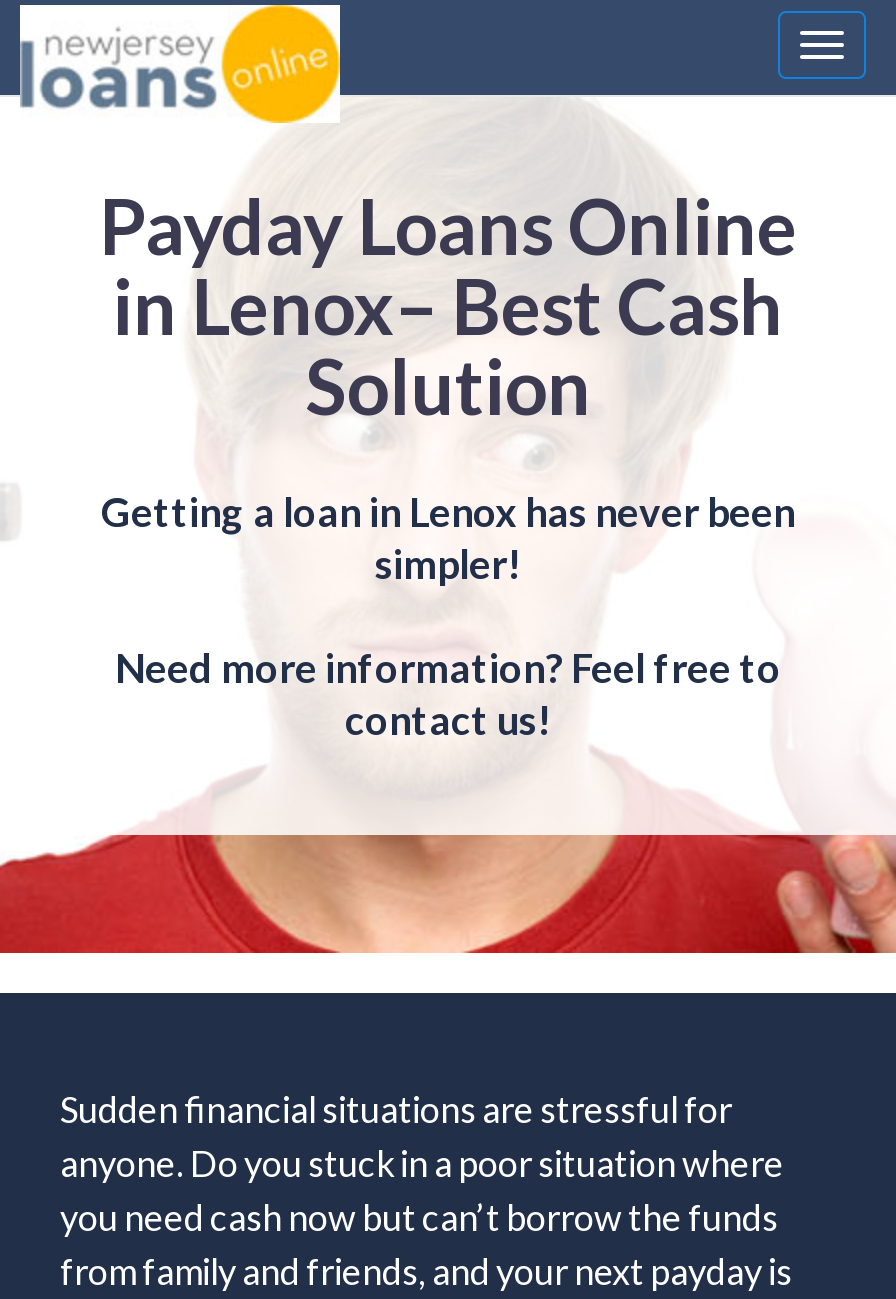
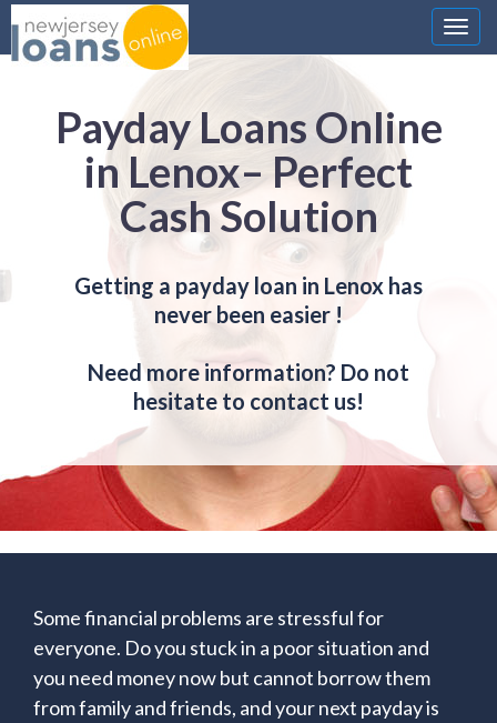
[113,259,783,431] in Lenox– Best Cash | Solution -> [84,145,413,241] in Lenox– Perfect | Cash Solution
[101,487,795,587] Getting a loan in Lenox has never been | simpler! -> [74,272,423,328] Getting a payday loan in Lenox has | never been easier !
[115,643,781,743] Need more information? Feel free to | contact us! -> [88,359,409,414] Need more information? Do not | hesitate to contact us!
[60,1087,784,1239] Sudden financial situations are stressful for | anyone. Do you stuck in a poor situation where | you need cash now but can’t borrow the funds -> [33,605,430,690] Some financial problems are stressful for | everyone. Do you stuck in a poor situation and | you need money now but cannot borrow them

